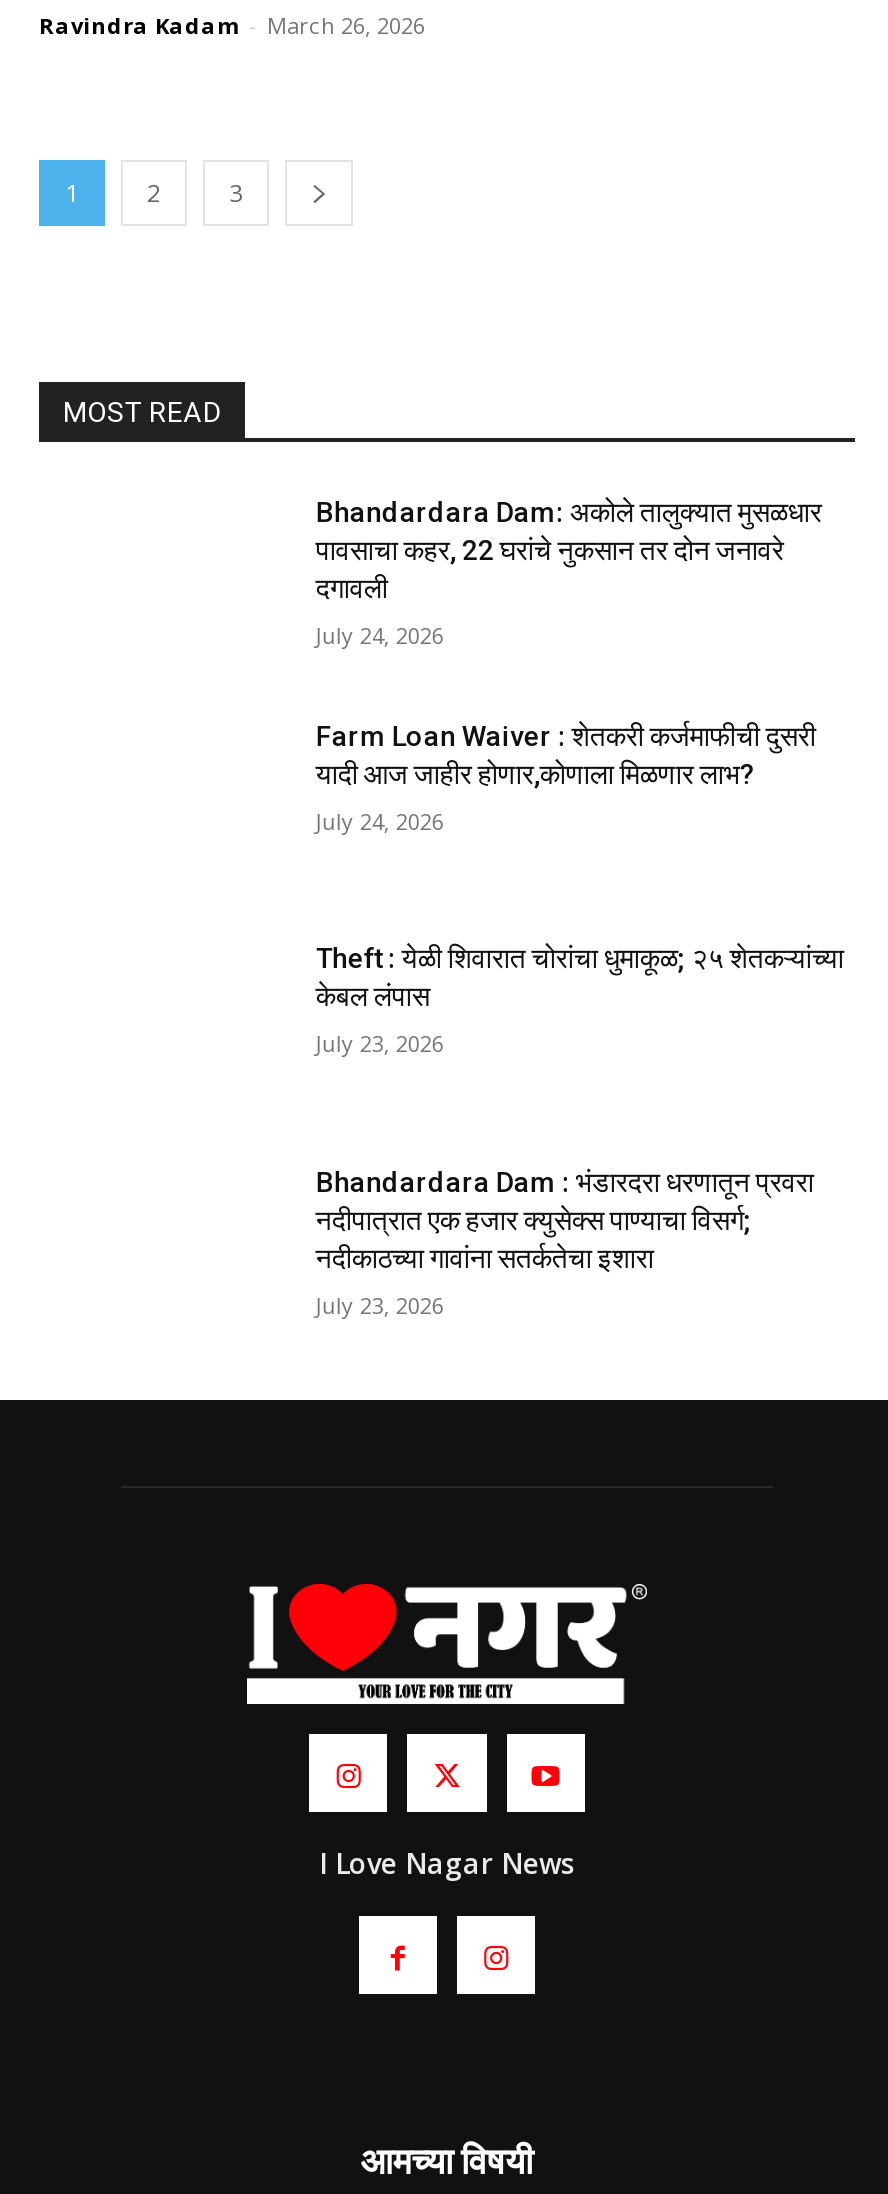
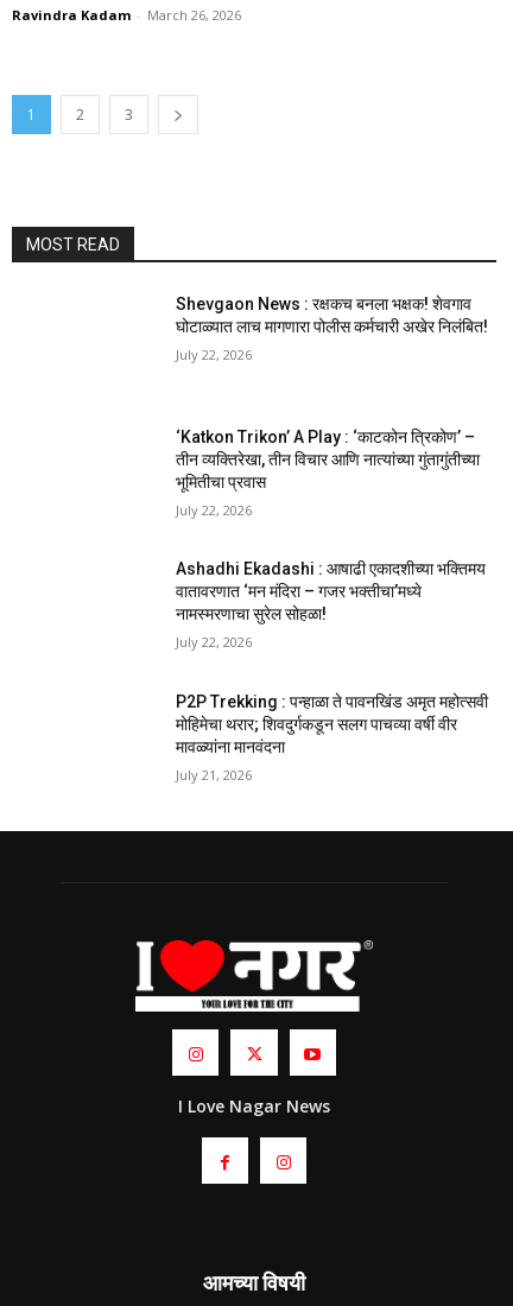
[316,496,822,604] Bhandardara Dam: अकोले तालुक्यात मुसळधार | पावसाचा कहर, 22 घरांचे नुकसान तर दोन जनावरे | दगावली -> [176,294,489,336] Shevgaon News : रक्षकच बनला भक्षक! शेवगाव | घोटाळ्यात लाच मागणारा पोलीस कर्मचारी अखेर निलंबित!
[316,620,444,650] July 24, 2026 -> [176,345,252,363] July 22, 2026
[316,719,816,789] Farm Loan Waiver : शेतकरी कर्जमाफीची दुसरी | यादी आज जाहीर होणार,कोणाला मिळणार लाभ? -> [176,427,480,491] ‘Katkon Trikon’ A Play : ‘काटकोन त्रिकोण’ – | तीन व्यक्तिरेखा, तीन विचार आणि नात्यांच्या गुंतागुंतीच्या | भूमितीचा प्रवास
[316,805,444,835] July 24, 2026 -> [176,501,252,518] July 22, 2026
[316,943,844,1013] Theft : येळी शिवारात चोरांचा धुमाकूळ; २५ शेतकऱ्यांच्या | केबल लंपास -> [176,560,486,624] Ashadhi Ekadashi : आषाढी एकादशीच्या भक्तिमय | वातावरणात ‘मन मंदिरा – गजर भक्तीचा’मध्ये | नामस्मरणाचा सुरेल सोहळा!
[316,1029,444,1059] July 23, 2026 -> [176,633,252,651] July 22, 2026
[316,1166,814,1274] Bhandardara Dam : भंडारदरा धरणातून प्रवरा | नदीपात्रात एक हजार क्युसेक्स पाण्याचा विसर्ग; | नदीकाठच्या गावांना सतर्कतेचा इशारा -> [176,692,489,756] P2P Trekking : पन्हाळा ते पावनखिंड अमृत महोत्सवी | मोहिमेचा थरार; शिवदुर्गकडून सलग पाचव्या वर्षी वीर | मावळ्यांना मानवंदना
[316,1290,444,1320] July 23, 2026 -> [176,766,252,784] July 21, 2026

